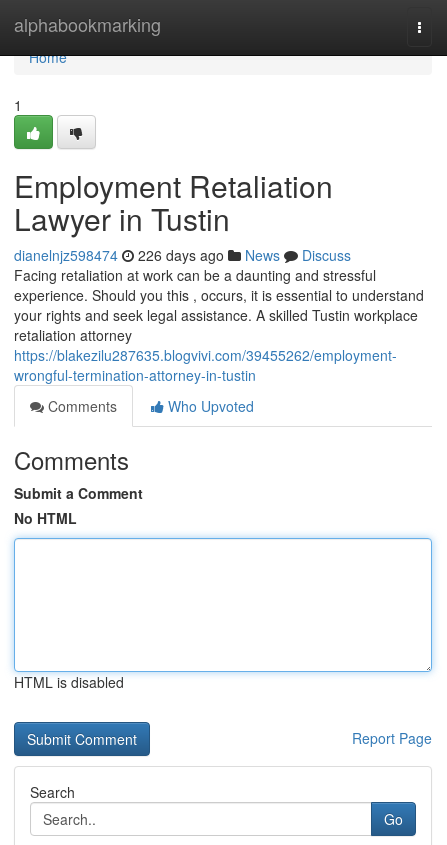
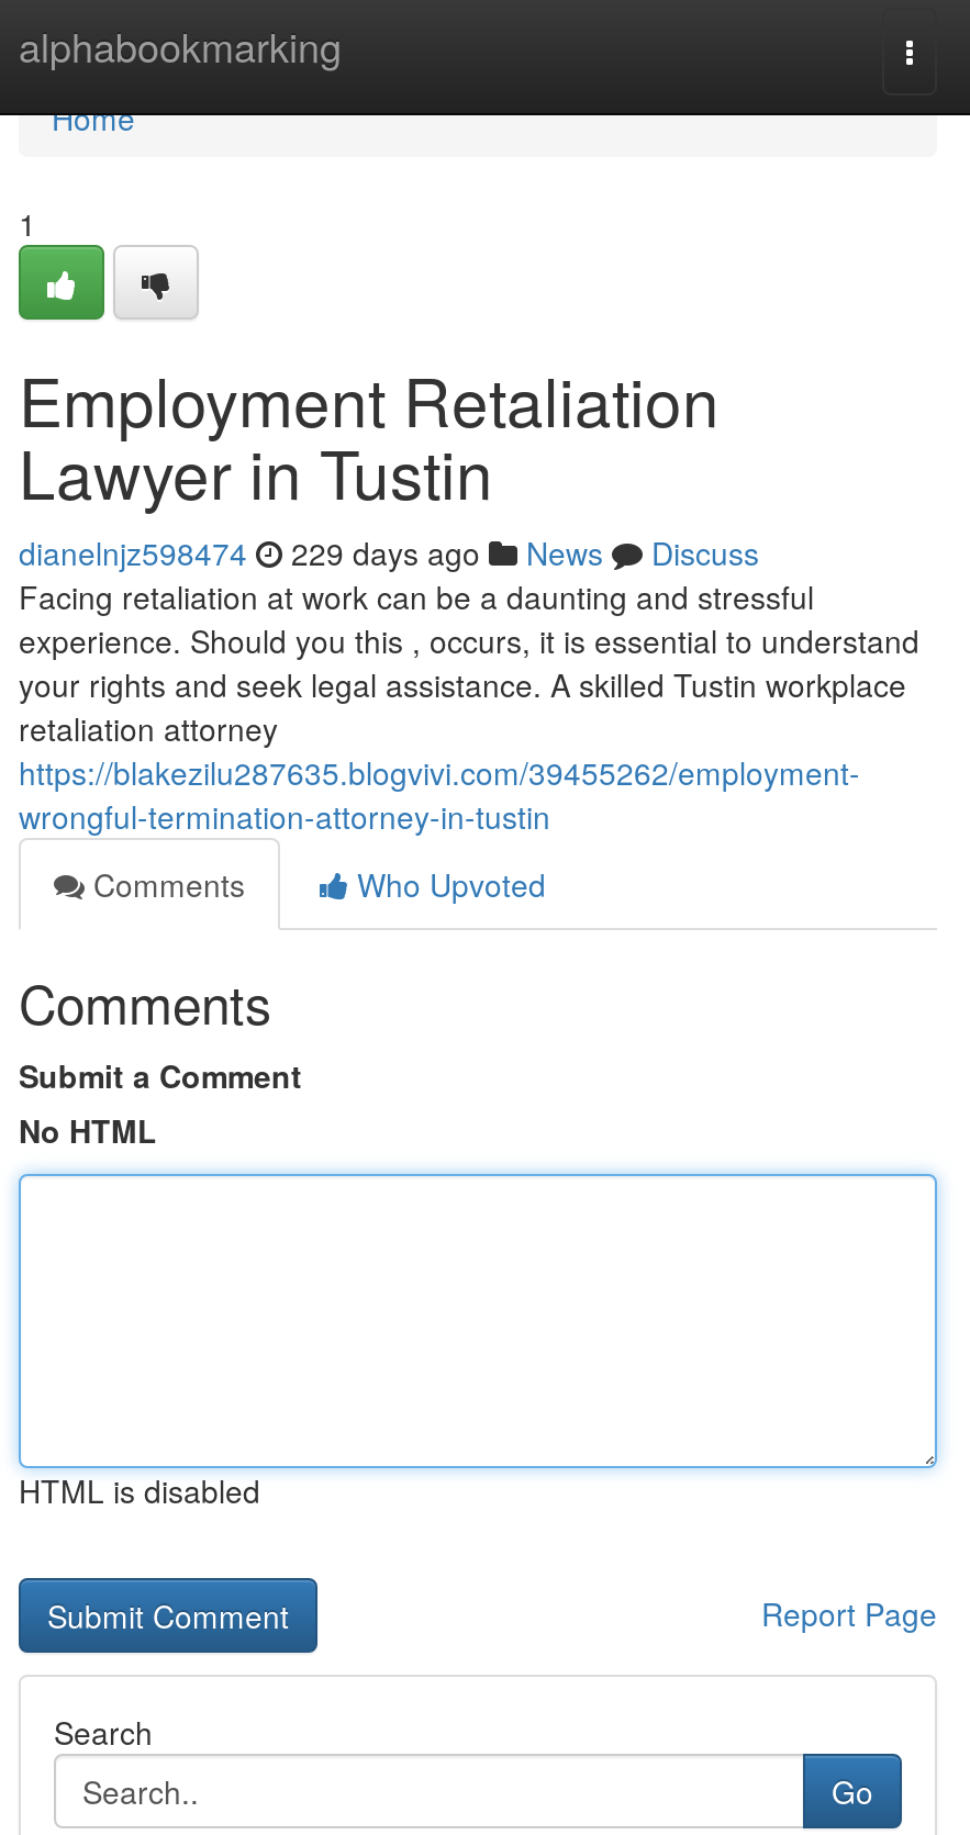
[14,245,351,265] dianelnjz598474 226 days ago News Discuss -> [19,530,759,574] dianelnjz598474 229 days ago News Discuss

